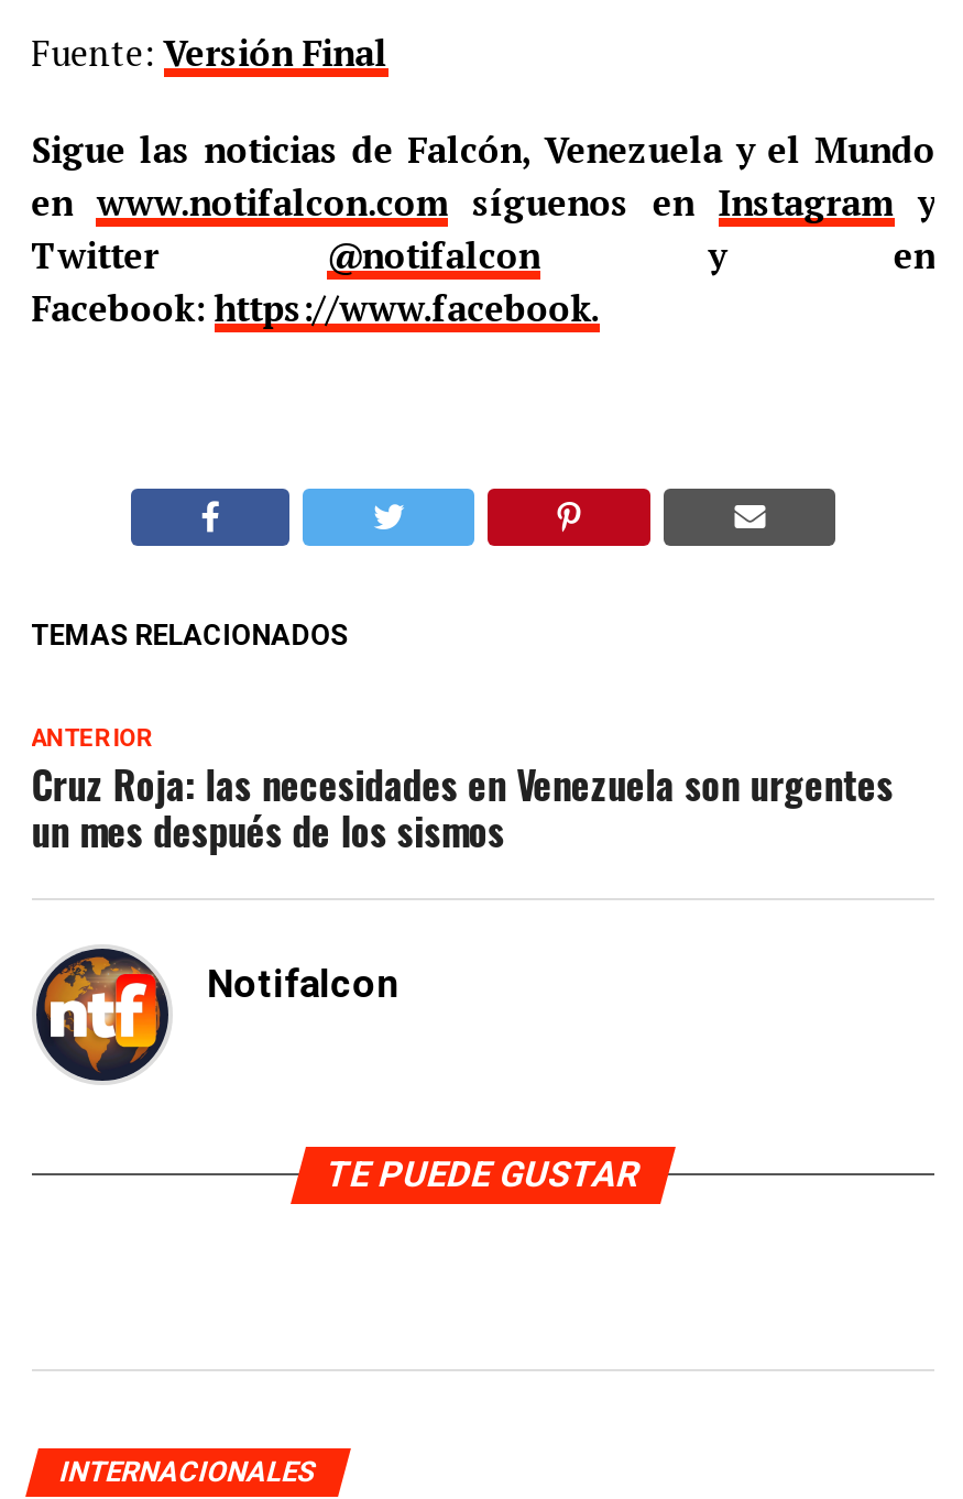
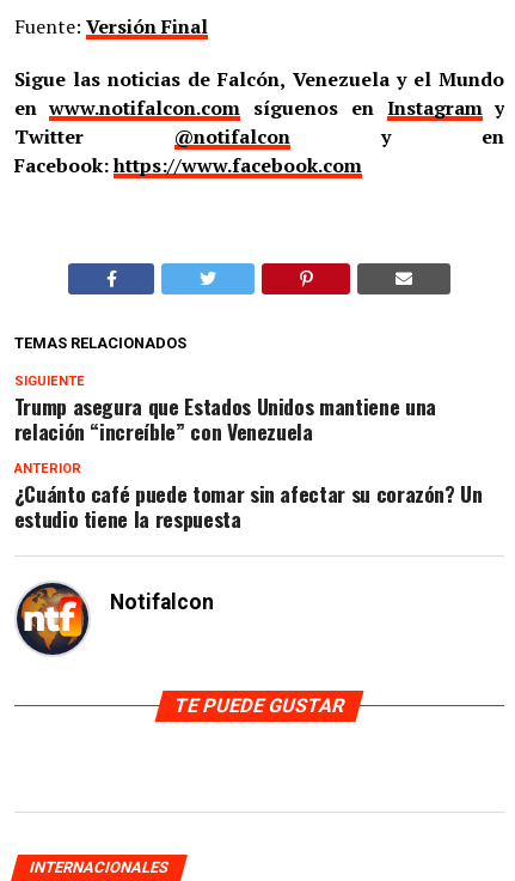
[31,285,599,334] Facebook: https://www.facebook. -> [14,152,362,178] Facebook: https://www.facebook.com
none -> [14,373,436,446] SIGUIENTE | Trump asegura que Estados Unidos mantiene una | relación “increíble” con Venezuela
[31,756,893,860] Cruz Roja: las necesidades en Venezuela son urgentes | un mes después de los sismos -> [14,477,482,533] ¿Cuánto café puede tomar sin afectar su corazón? Un | estudio tiene la respuesta

